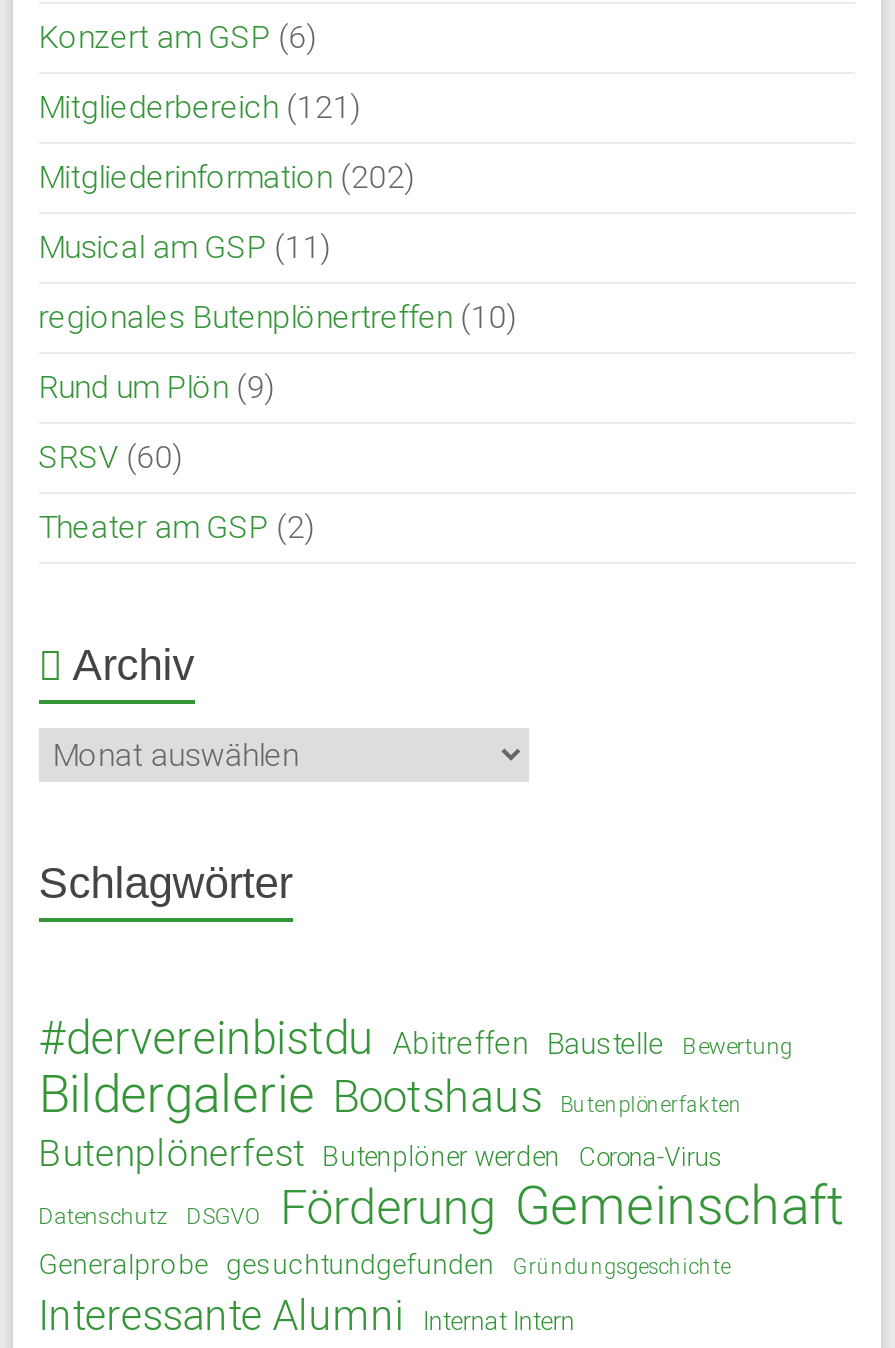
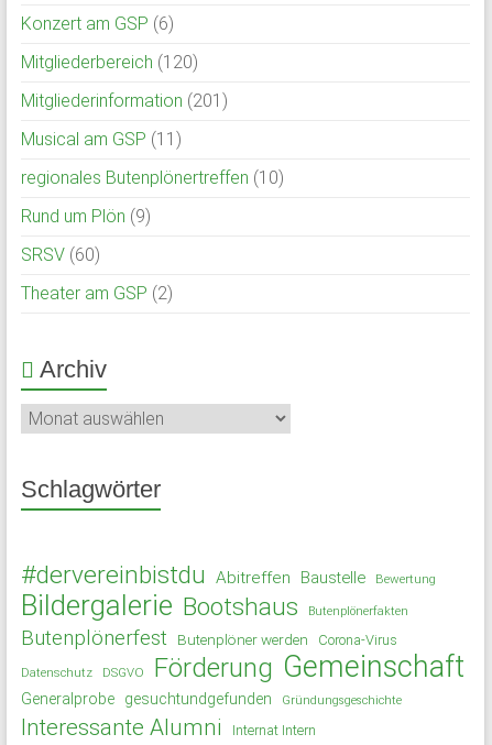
[39,88,361,126] Mitgliederbereich (121) -> [21,52,198,73] Mitgliederbereich (120)
[39,158,415,196] Mitgliederinformation (202) -> [21,90,228,111] Mitgliederinformation (201)

